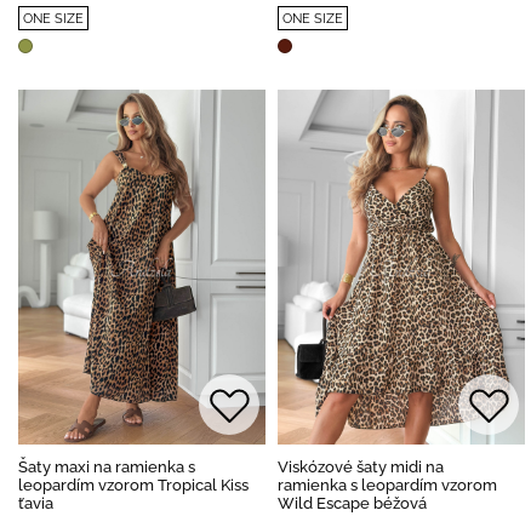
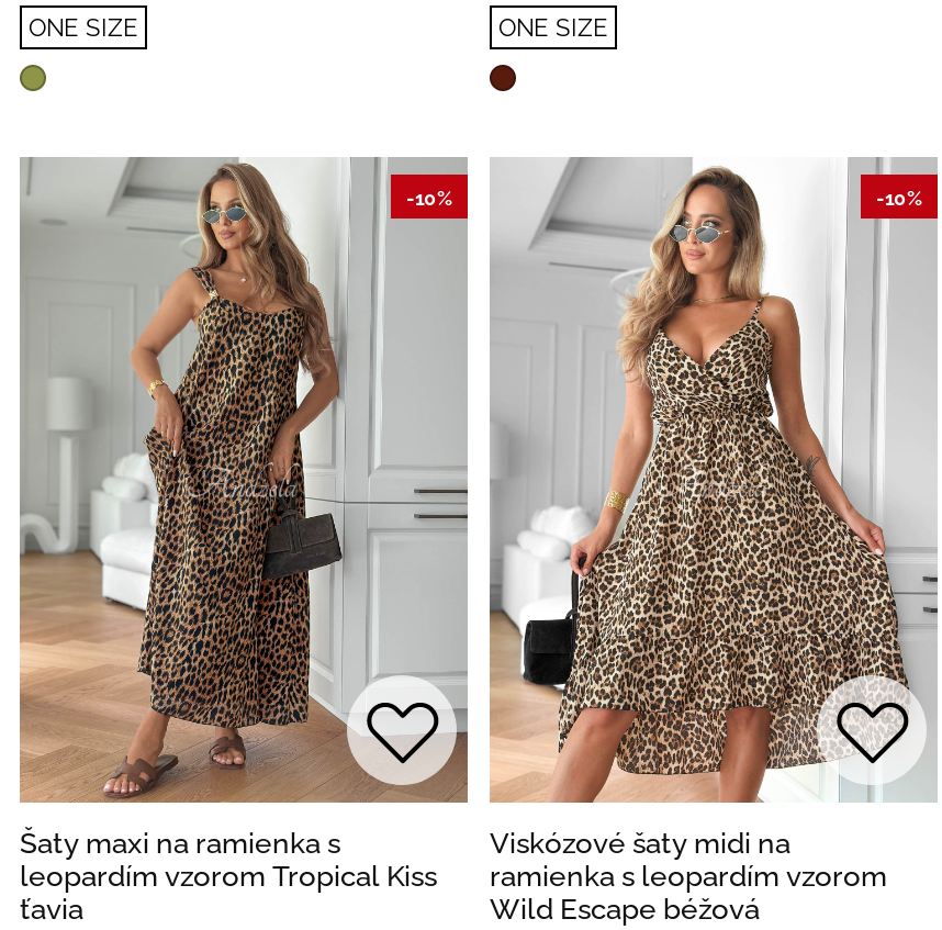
none -> [406,188,452,210] -10%
none -> [876,188,922,210] -10%

